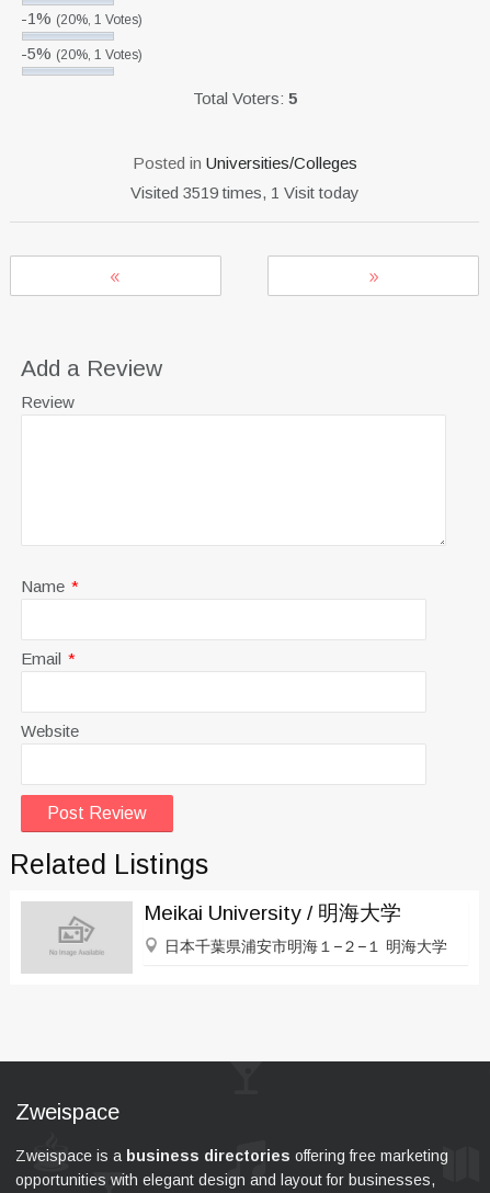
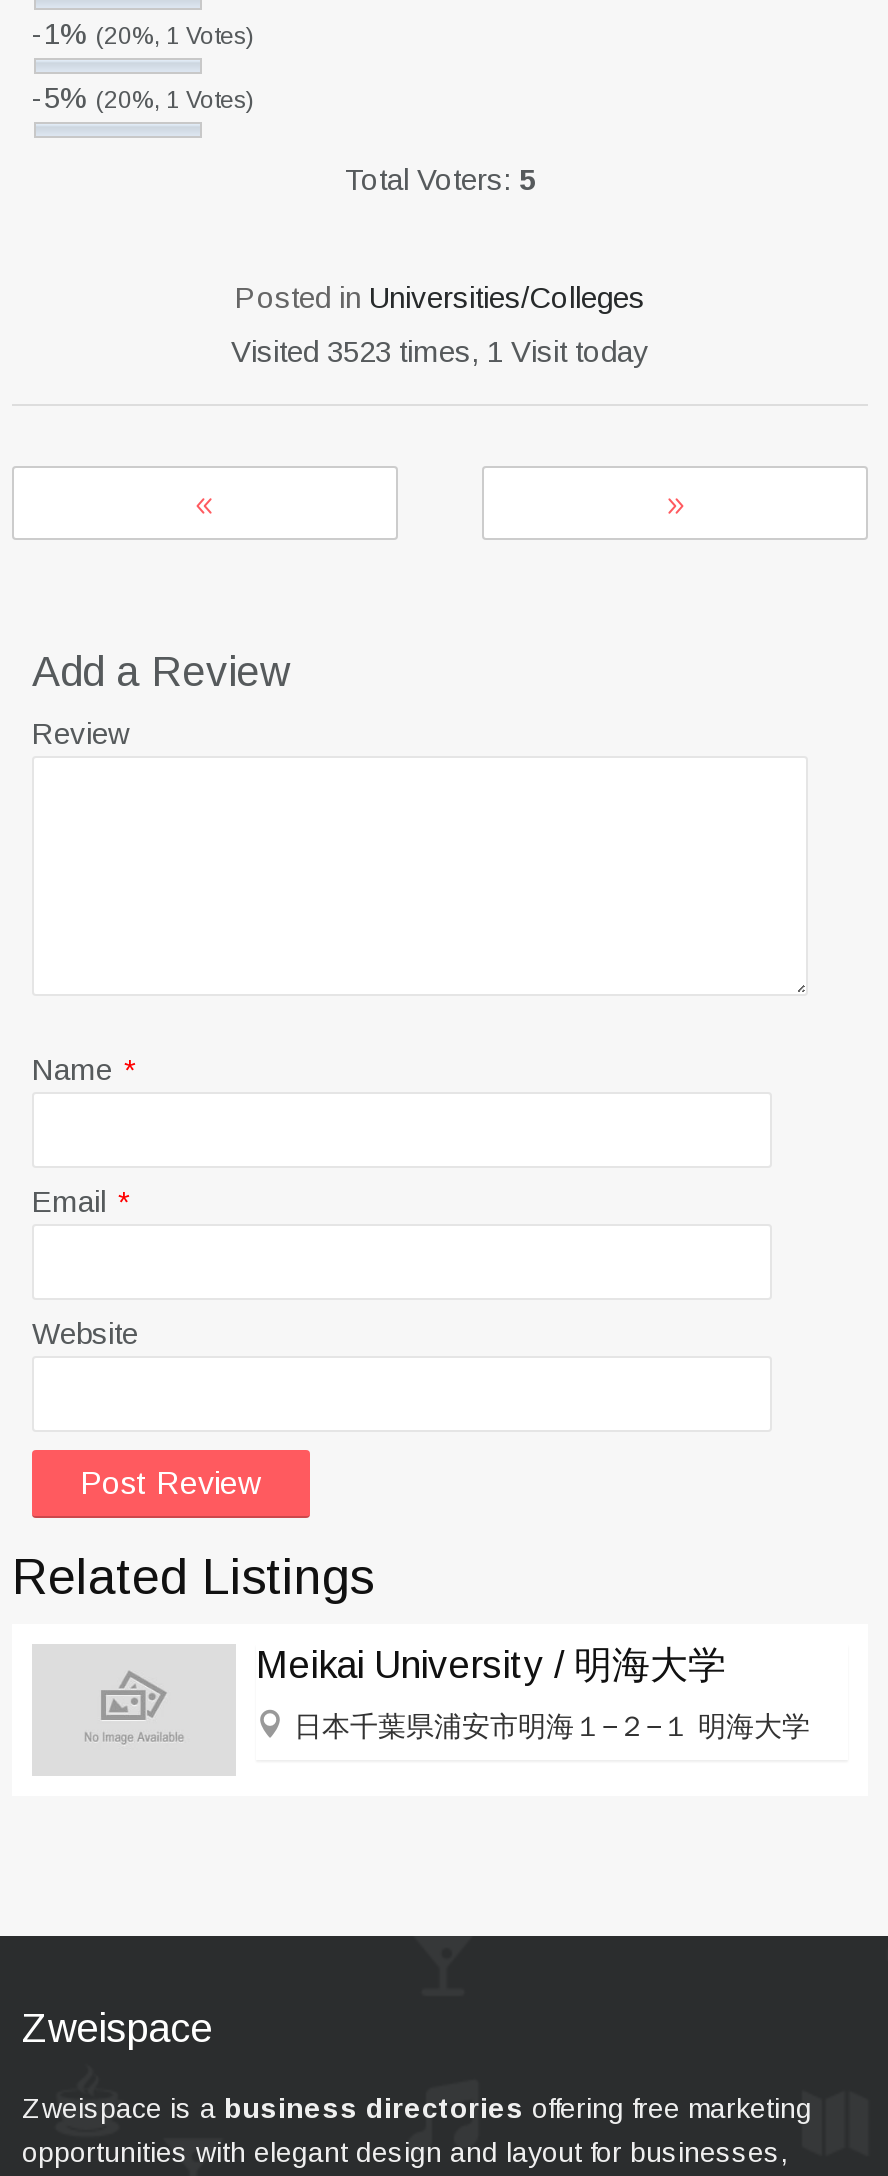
[130,183,359,202] Visited 3519 times, 1 Visit today -> [231,334,649,368] Visited 3523 times, 1 Visit today

